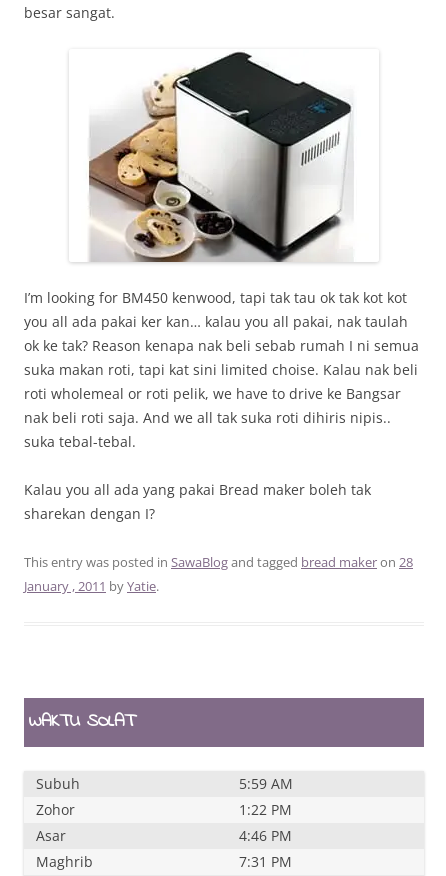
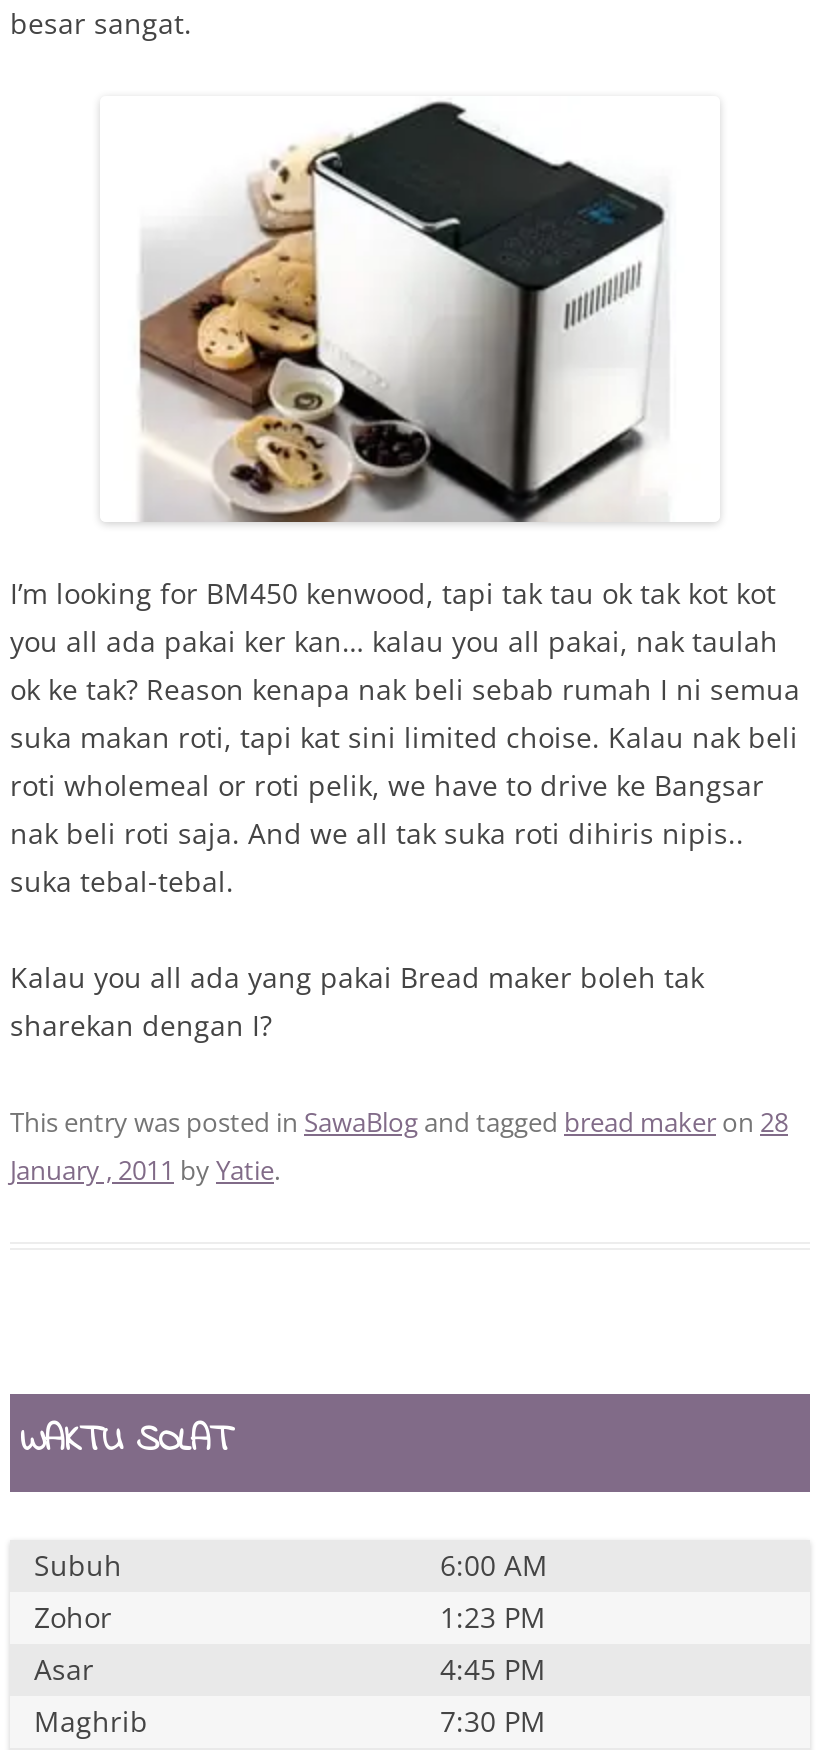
[239,774,293,793] 5:59 AM -> [440,1547,548,1585] 6:00 AM
[239,800,292,819] 1:22 PM -> [440,1599,546,1637] 1:23 PM
[239,826,292,845] 4:46 PM -> [440,1651,546,1689] 4:45 PM
[239,852,292,871] 7:31 PM -> [440,1703,546,1741] 7:30 PM

